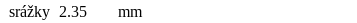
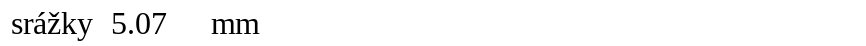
[9,3,142,20] srážky 2.35 mm -> [11,6,259,40] srážky 5.07 mm

